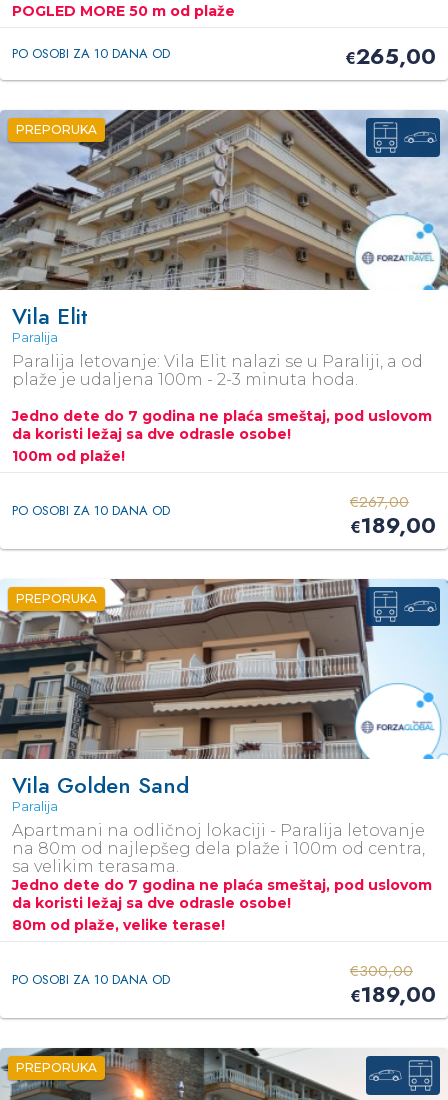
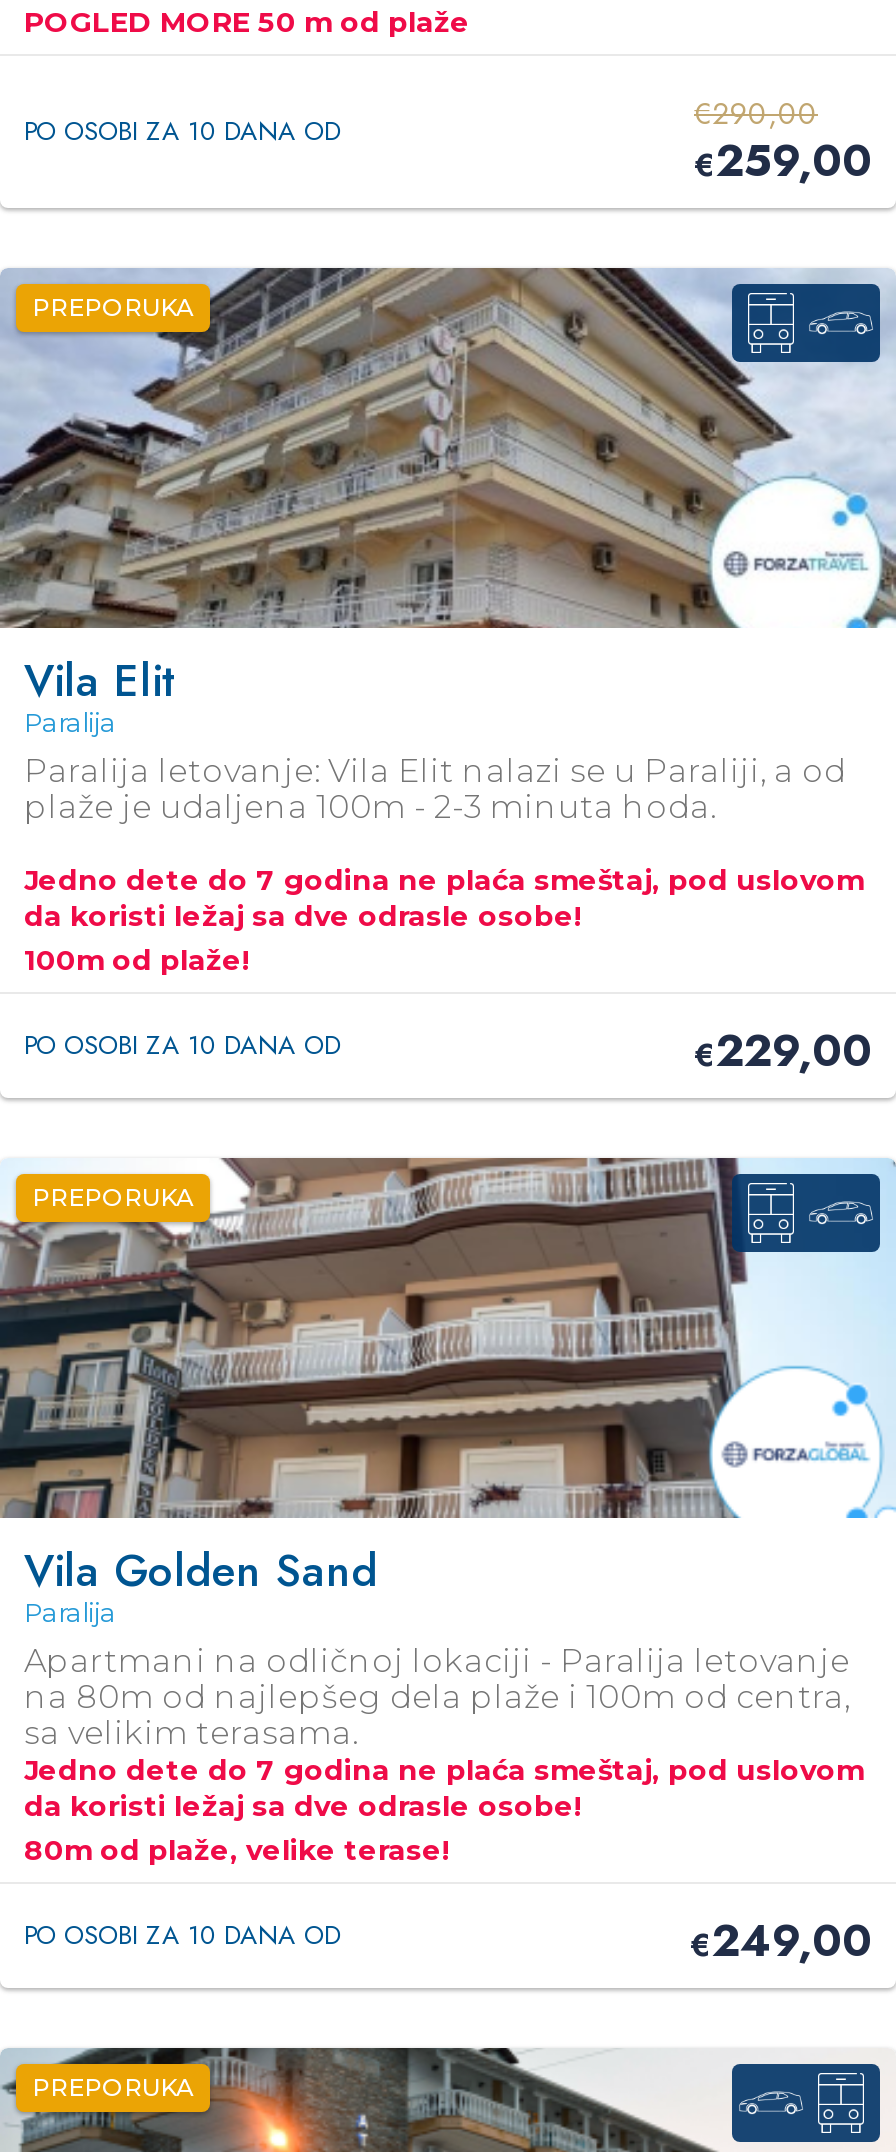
[345,40,436,72] €265,00 -> [694,92,872,192] €290,00 | €259,00
moved [0,108,448,465] -> [0,264,896,978]: [image] | PREPORUKA | Vila Elit | ... | da koristi ležaj sa dve odrasle osobe! | 100m od plaže!
[350,491,436,541] €267,00 | €189,00 -> [694,1018,872,1082] €229,00
[350,960,436,1010] €300,00 | €189,00 -> [690,1908,872,1972] €249,00

